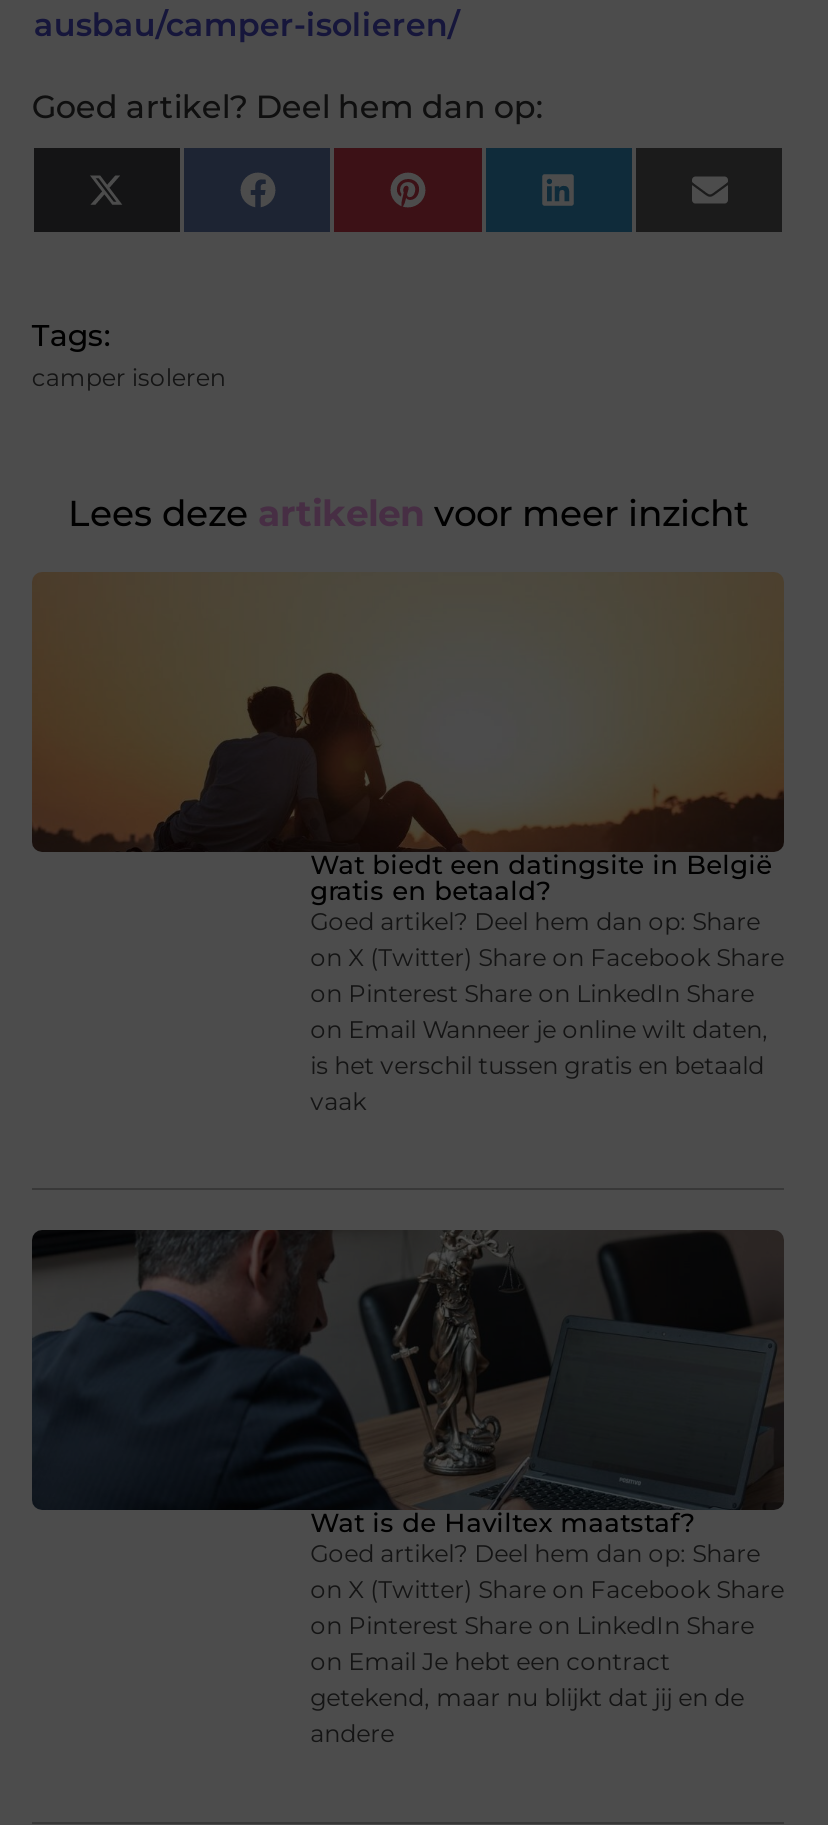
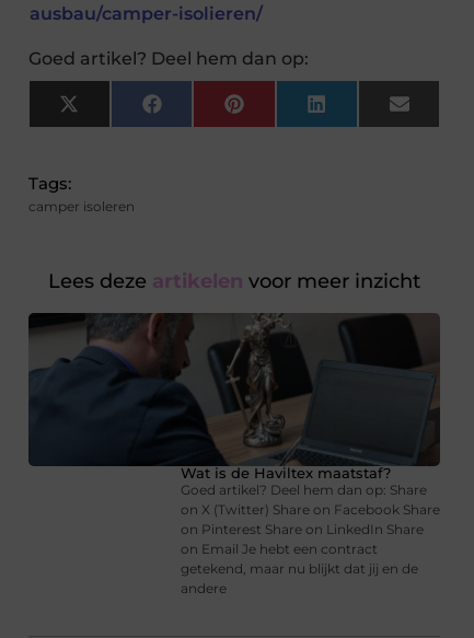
[30,572,786,1116] [image] | Wat biedt een datingsite in België | gratis en betaald? | Goed artikel? Deel hem dan op: Share | on X (Twitter) Share on Facebook Share | on Pinterest Share on LinkedIn Share | on Email Wanneer je online wilt daten, | is het verschil tussen gratis en betaald | vaak -> none

